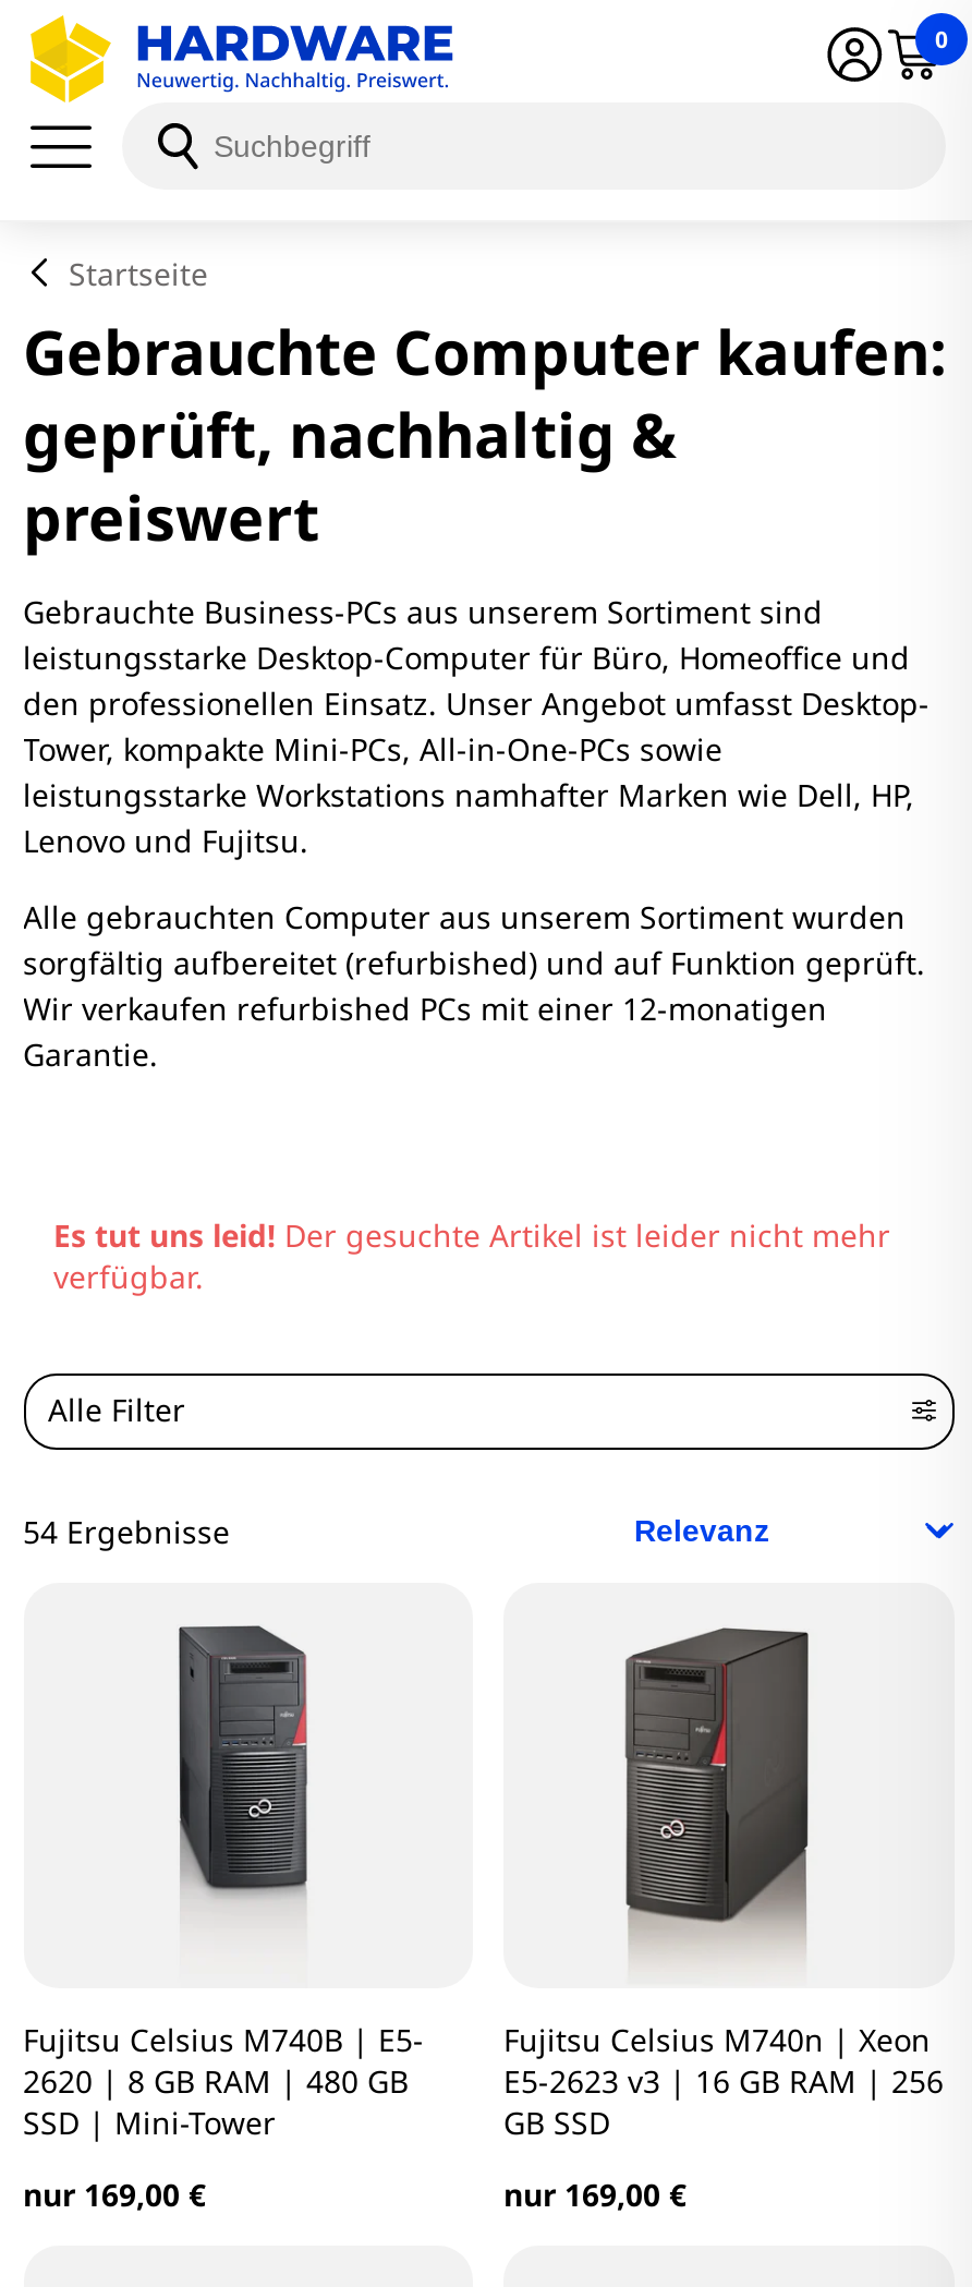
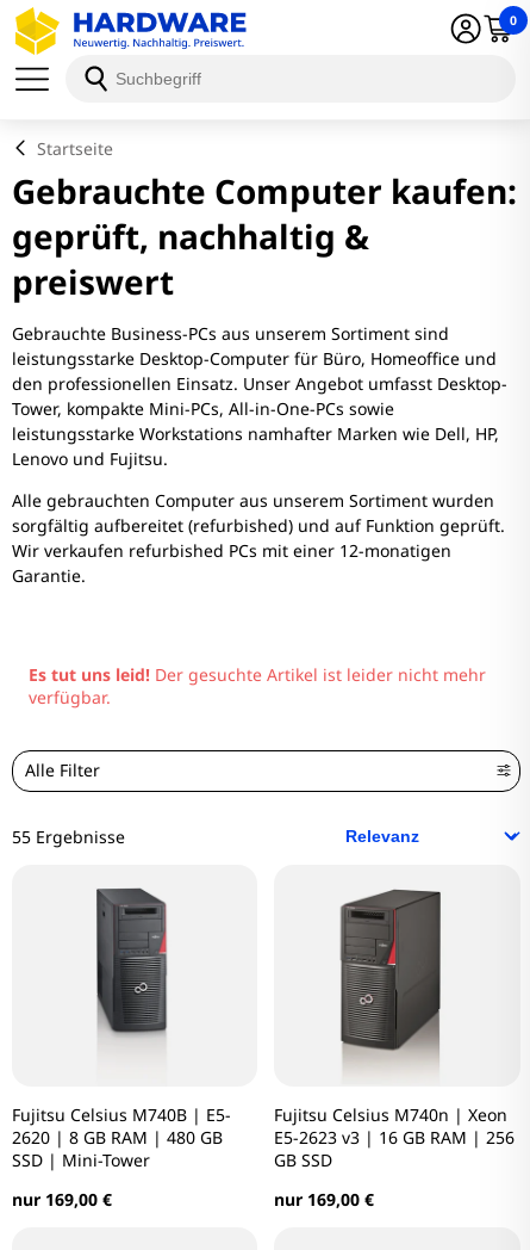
[23,1511,230,1552] 54 Ergebnisse -> [11,825,124,848] 55 Ergebnisse

